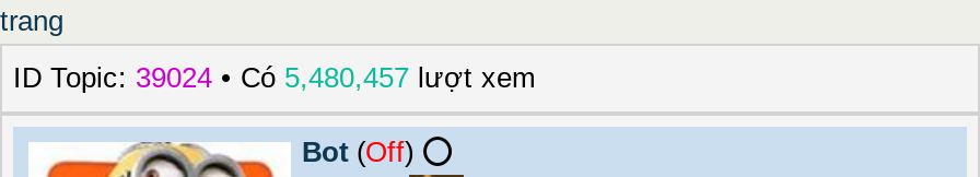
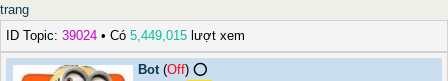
[13,62,536,95] ID Topic: 39024 • Có 5,480,457 lượt xem -> [6,28,245,43] ID Topic: 39024 • Có 5,449,015 lượt xem

